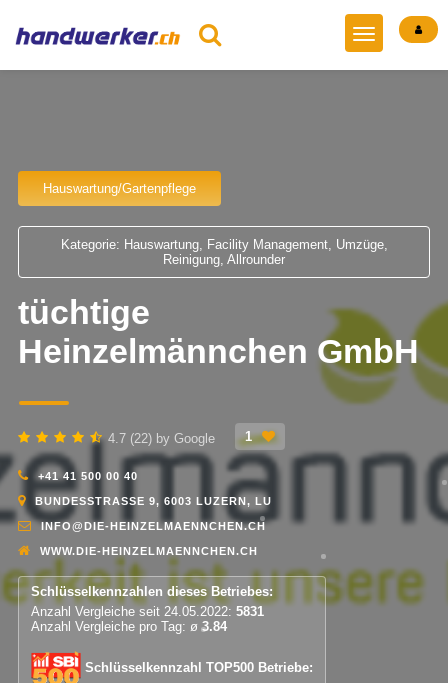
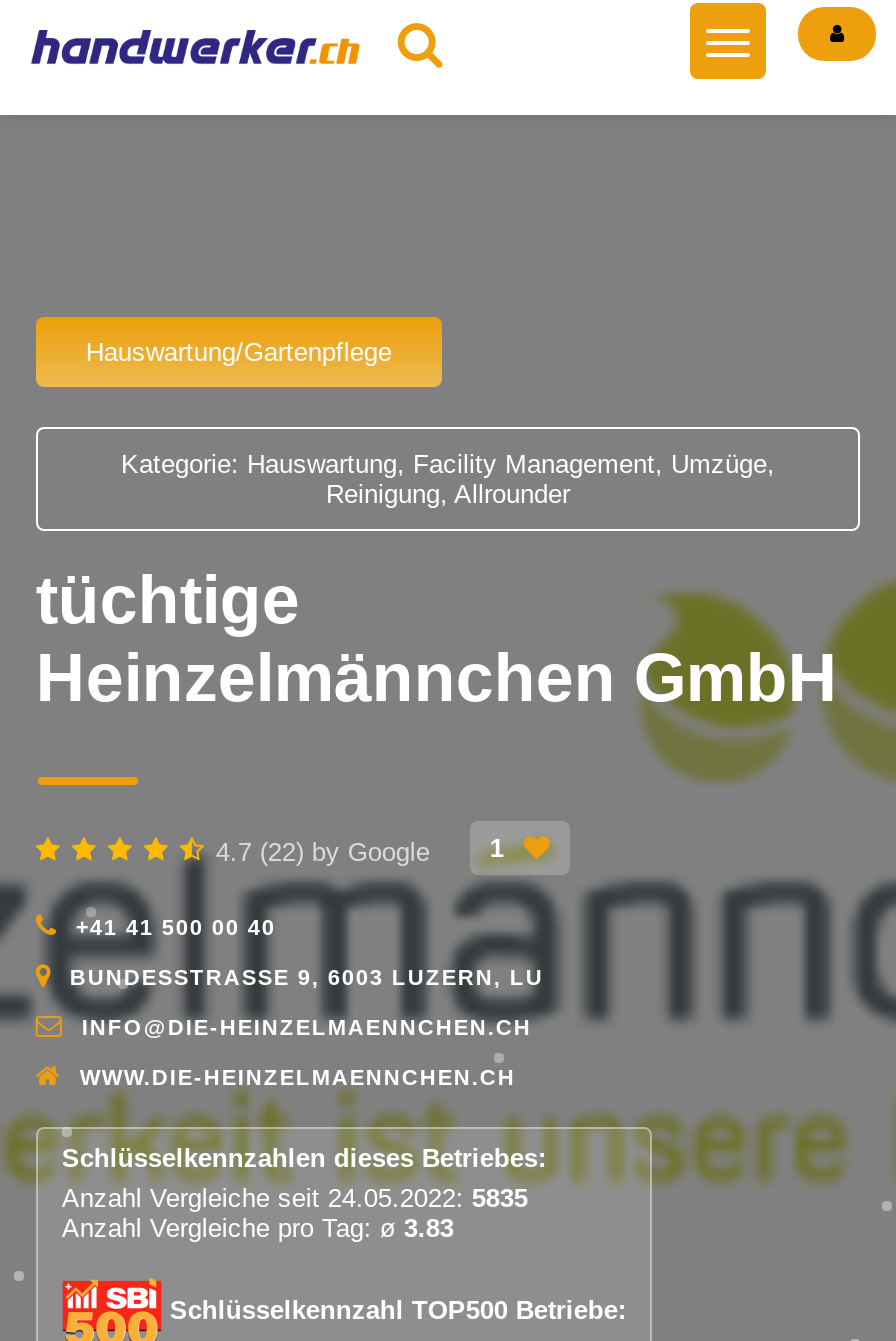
[31,604,264,619] Anzahl Vergleiche seit 24.05.2022: 5831 -> [62,1183,528,1213] Anzahl Vergleiche seit 24.05.2022: 5835
[31,619,227,634] Anzahl Vergleiche pro Tag: ø 3.84 -> [62,1213,454,1243] Anzahl Vergleiche pro Tag: ø 3.83

